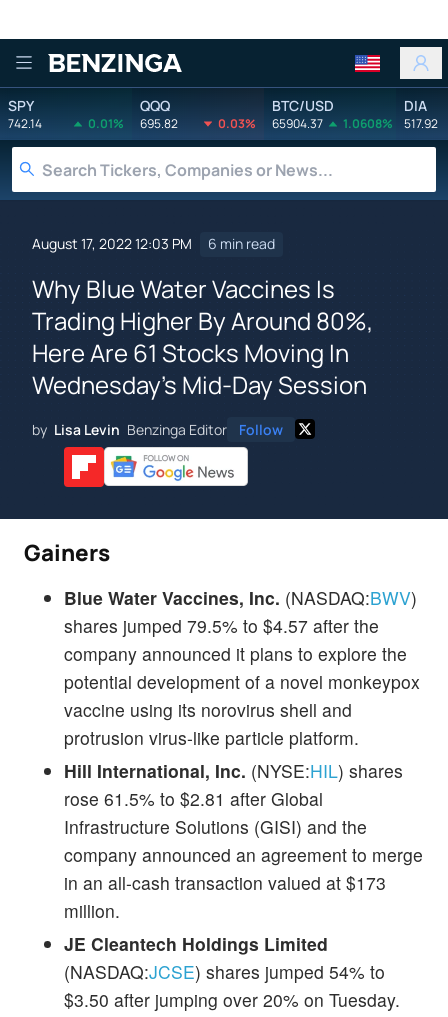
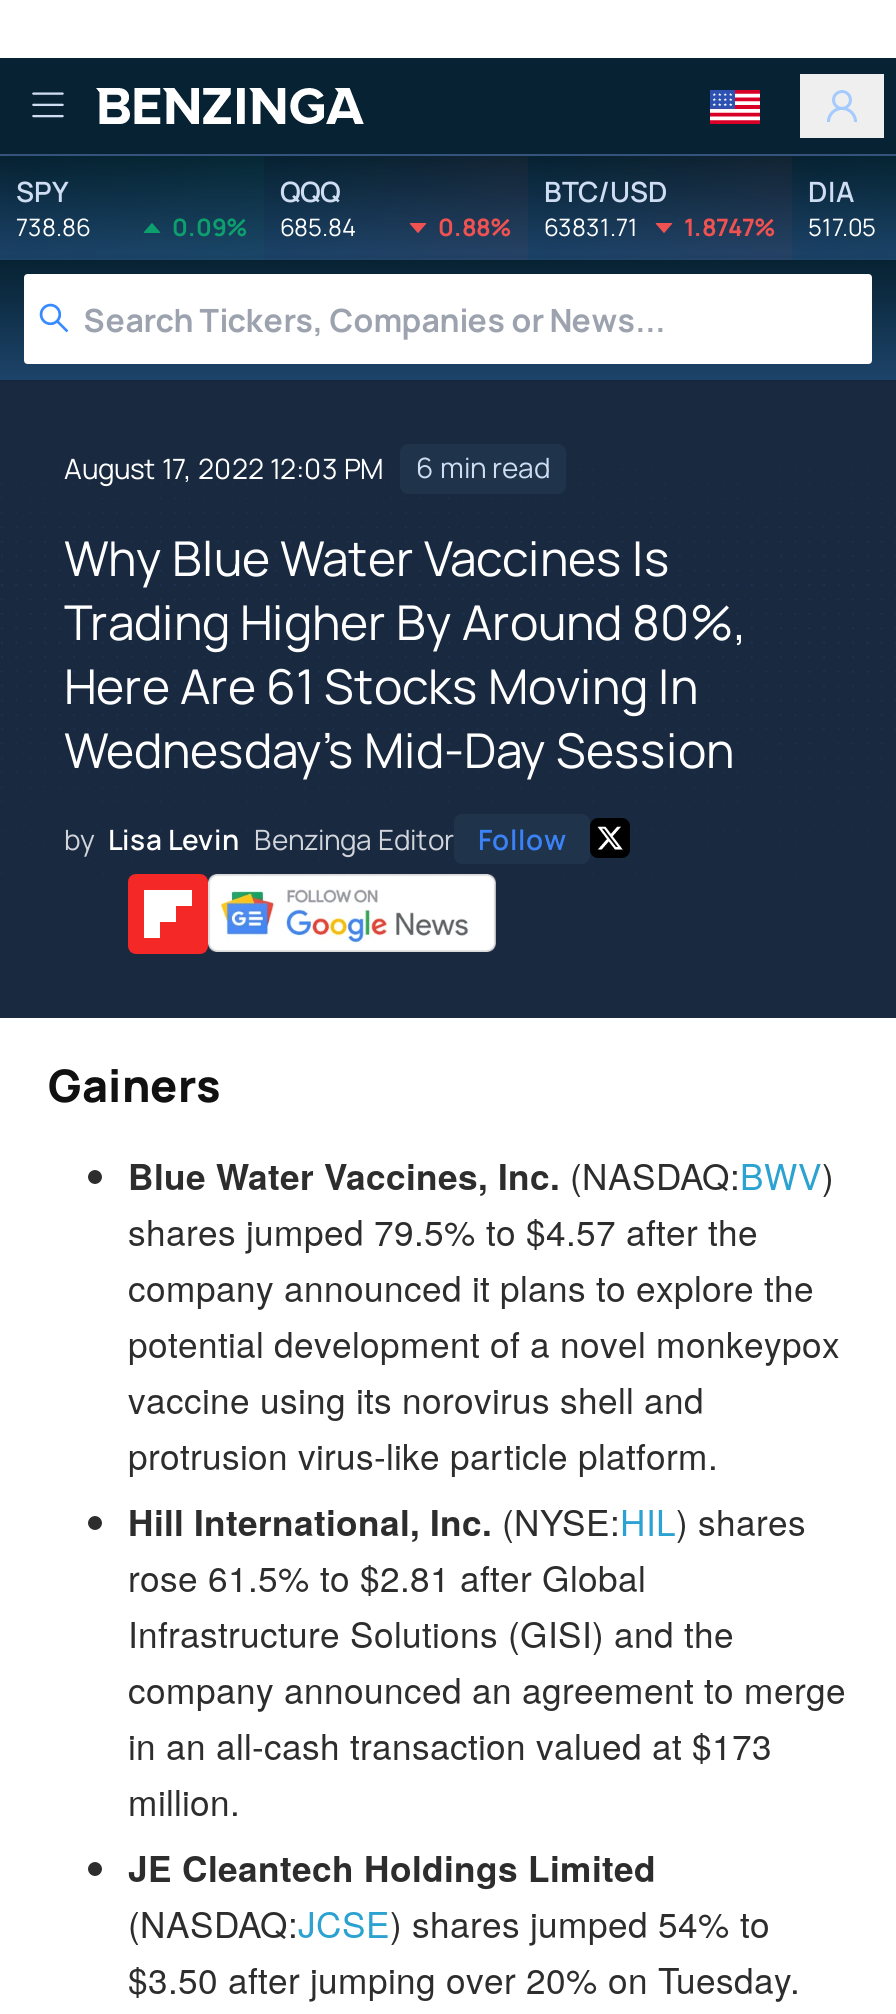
[8,114,42,131] 742.14 -> [16,209,90,243] 738.86
[88,114,124,131] 0.01% -> [172,209,248,243] 0.09%
[140,114,178,131] 695.82 -> [280,209,356,243] 685.84
[218,114,256,131] 0.03% -> [438,209,512,243] 0.88%
[272,114,323,131] 65904.37 -> [544,209,638,243] 63831.71
[343,114,393,131] 1.0608% -> [684,209,776,243] 1.8747%
[404,114,438,131] 517.92 -> [808,209,876,243] 517.05

